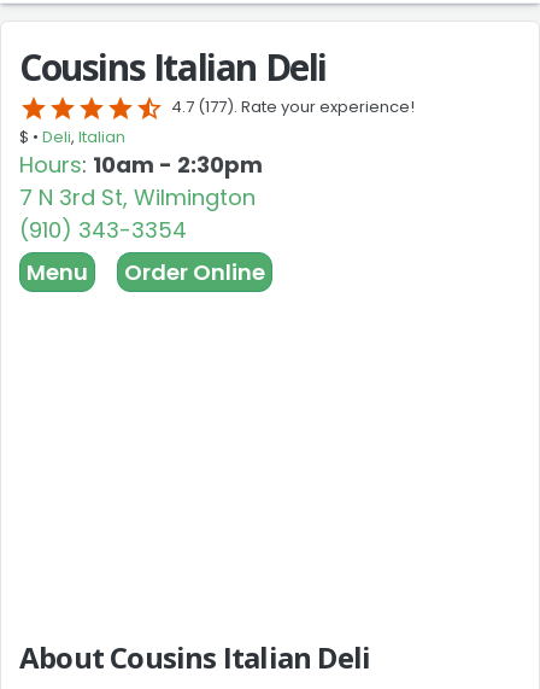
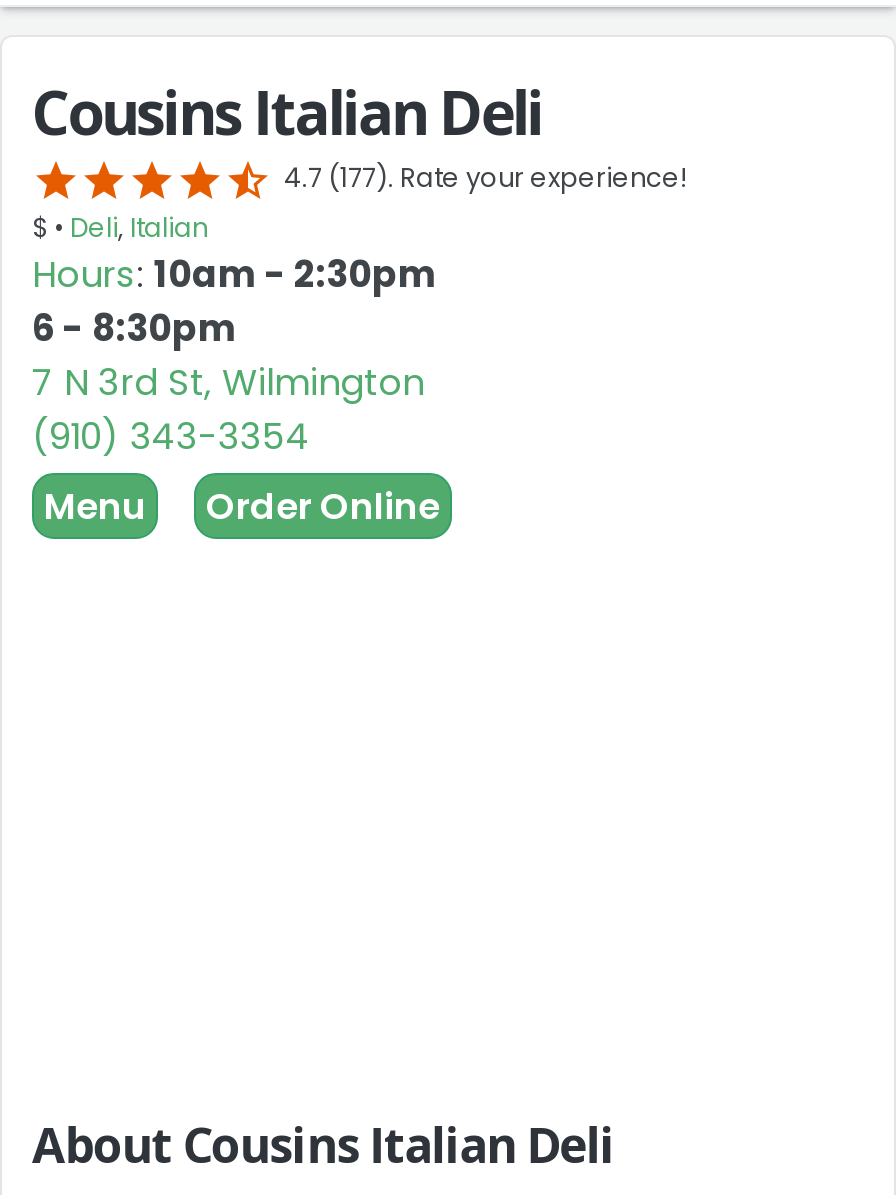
none -> [32,303,236,353] 6 - 8:30pm

